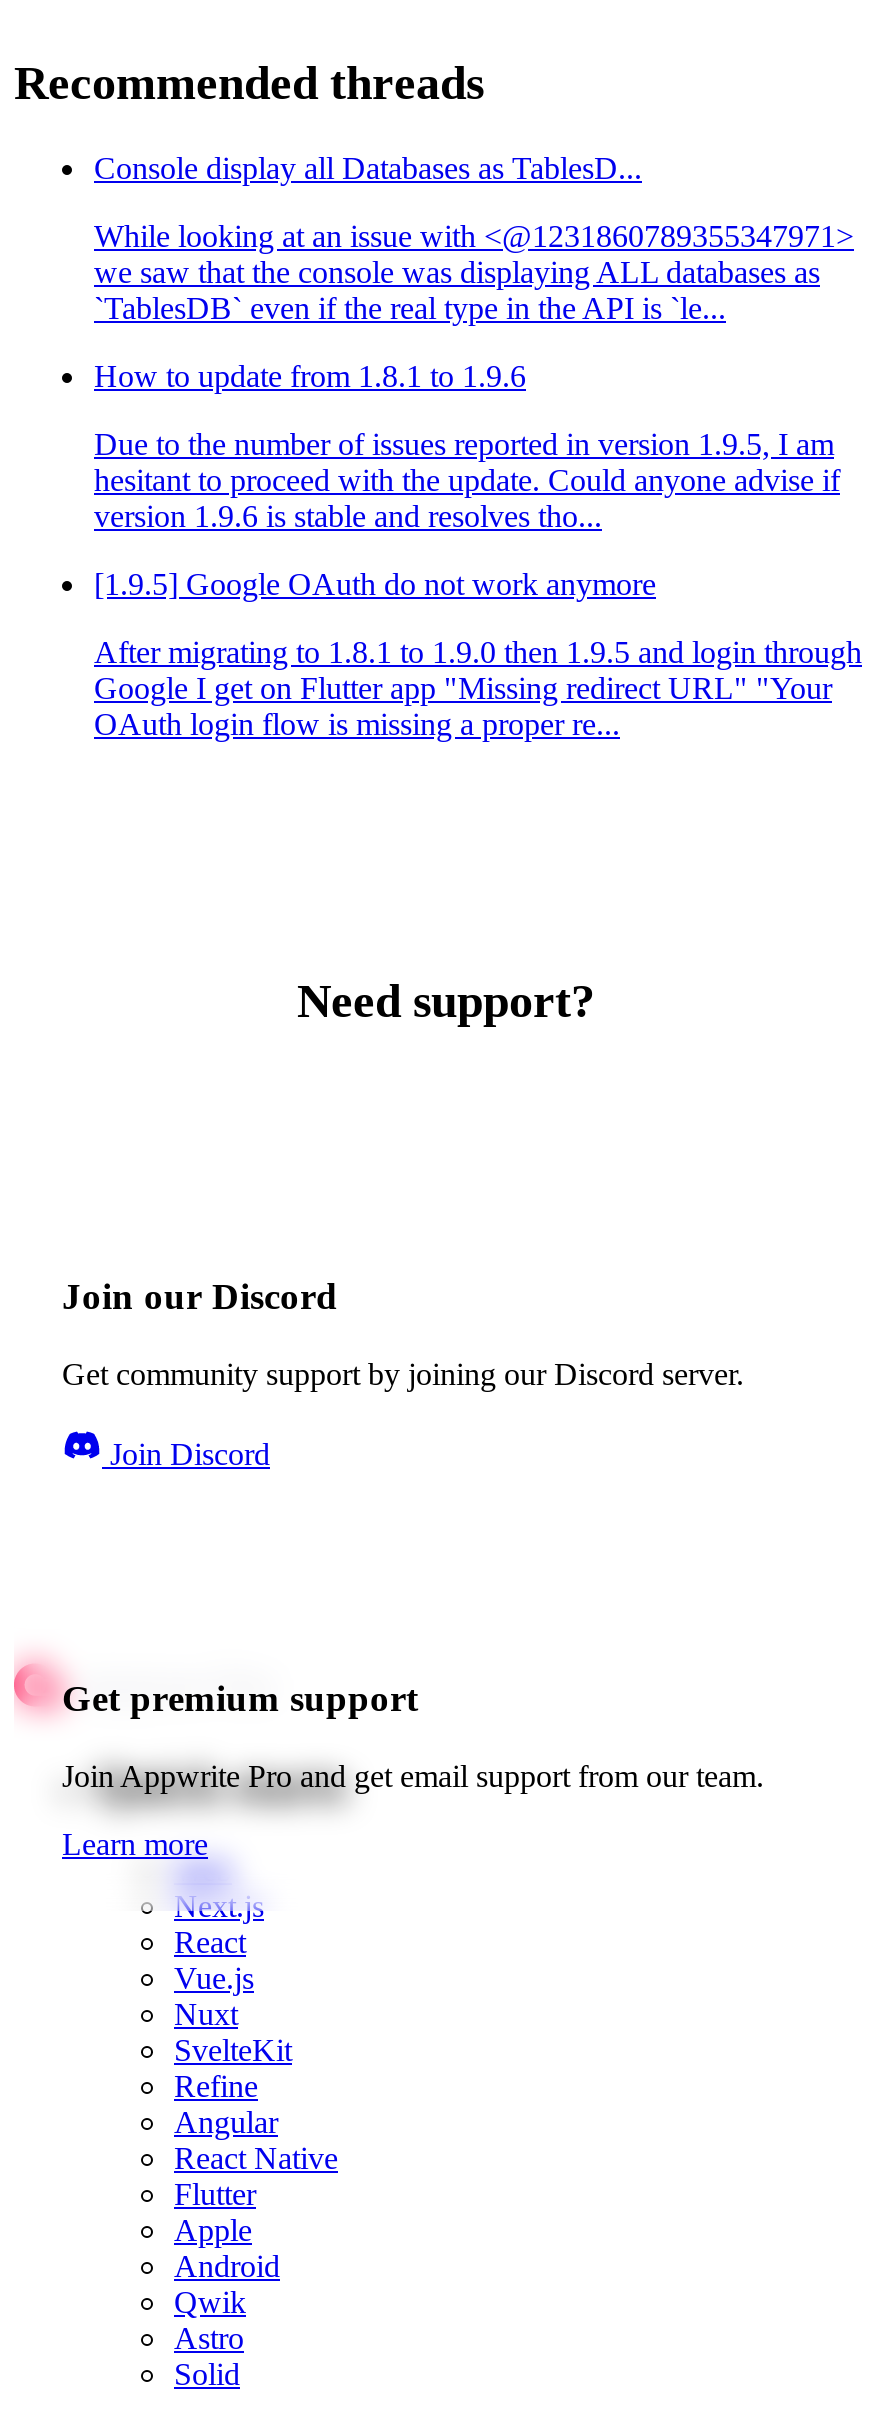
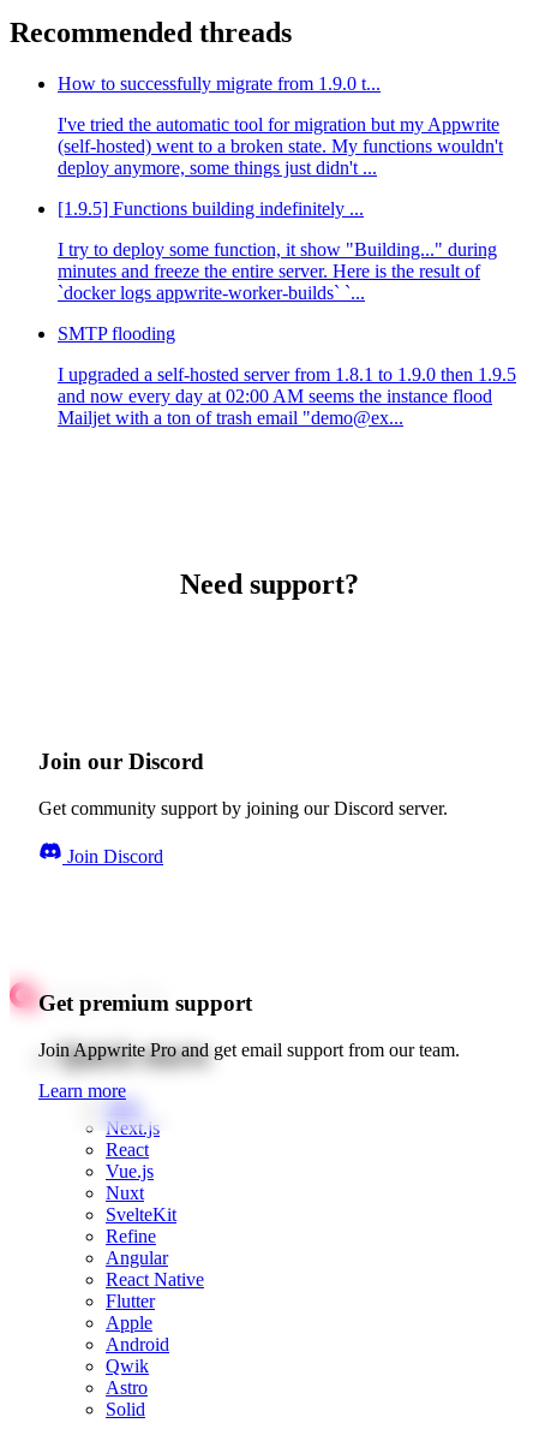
[94,151,642,185] Console display all Databases as TablesD... -> [58,74,381,94] How to successfully migrate from 1.9.0 t...
[94,219,854,325] While looking at an issue with <@1231860789355347971> | we saw that the console was displaying ALL databases as | `TablesDB` even if the real type in the API is `le... -> [58,114,503,178] I've tried the automatic tool for migration but my Appwrite | (self-hosted) went to a broken state. My functions wouldn't | deploy anymore, some things just didn't ...
[94,359,526,393] How to update from 1.8.1 to 1.9.6 -> [58,199,364,219] [1.9.5] Functions building indefinitely ...
[94,427,840,533] Due to the number of issues reported in version 1.9.5, I am | hesitant to proceed with the update. Could anyone advise if | version 1.9.6 is stable and resolves tho... -> [58,239,497,303] I try to deploy some function, it show "Building..." during | minutes and freeze the entire server. Here is the result of | `docker logs appwrite-worker-builds` `...
[94,567,656,601] [1.9.5] Google OAuth do not work anymore -> [58,324,175,344] SMTP flooding
[94,635,862,741] After migrating to 1.8.1 to 1.9.0 then 1.9.5 and login through | Google I get on Flutter app "Missing redirect URL" "Your | OAuth login flow is missing a proper re... -> [58,364,516,428] I upgraded a self-hosted server from 1.8.1 to 1.9.0 then 1.9.5 | and now every day at 02:00 AM seems the instance flood | Mailjet with a ton of trash email "demo@ex...

